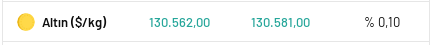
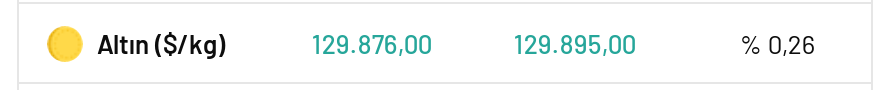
[149,13,210,29] 130.562,00 -> [312,27,432,59] 129.876,00
[251,13,310,29] 130.581,00 -> [514,27,636,59] 129.895,00
[364,13,400,29] % 0,10 -> [740,27,816,59] % 0,26

